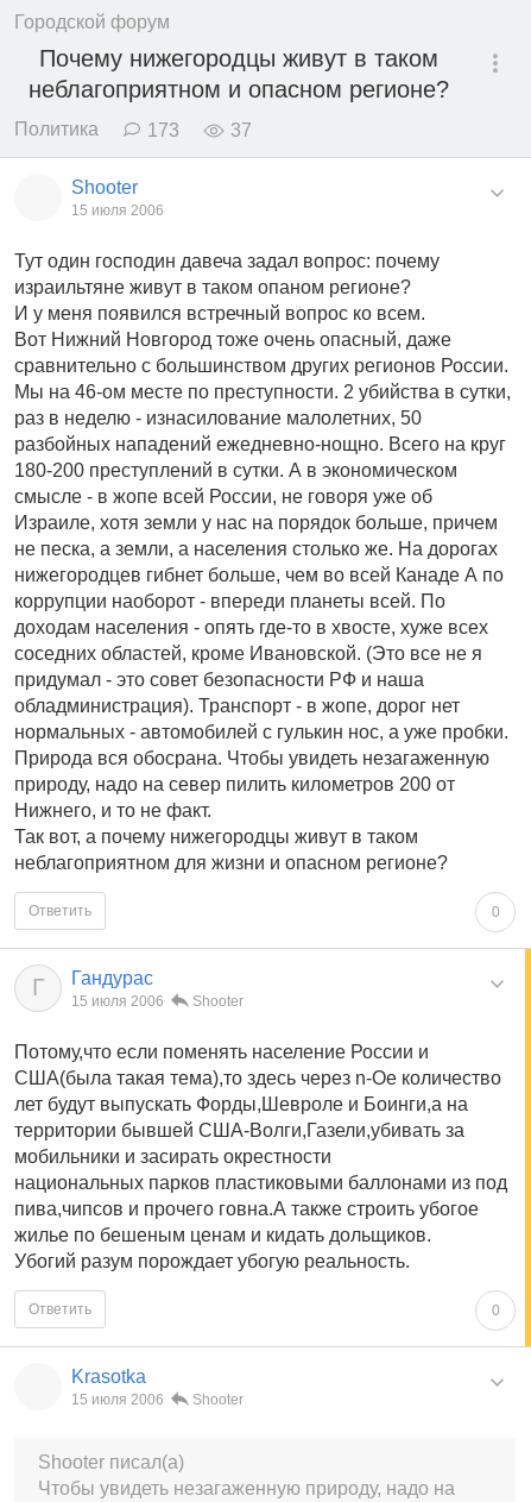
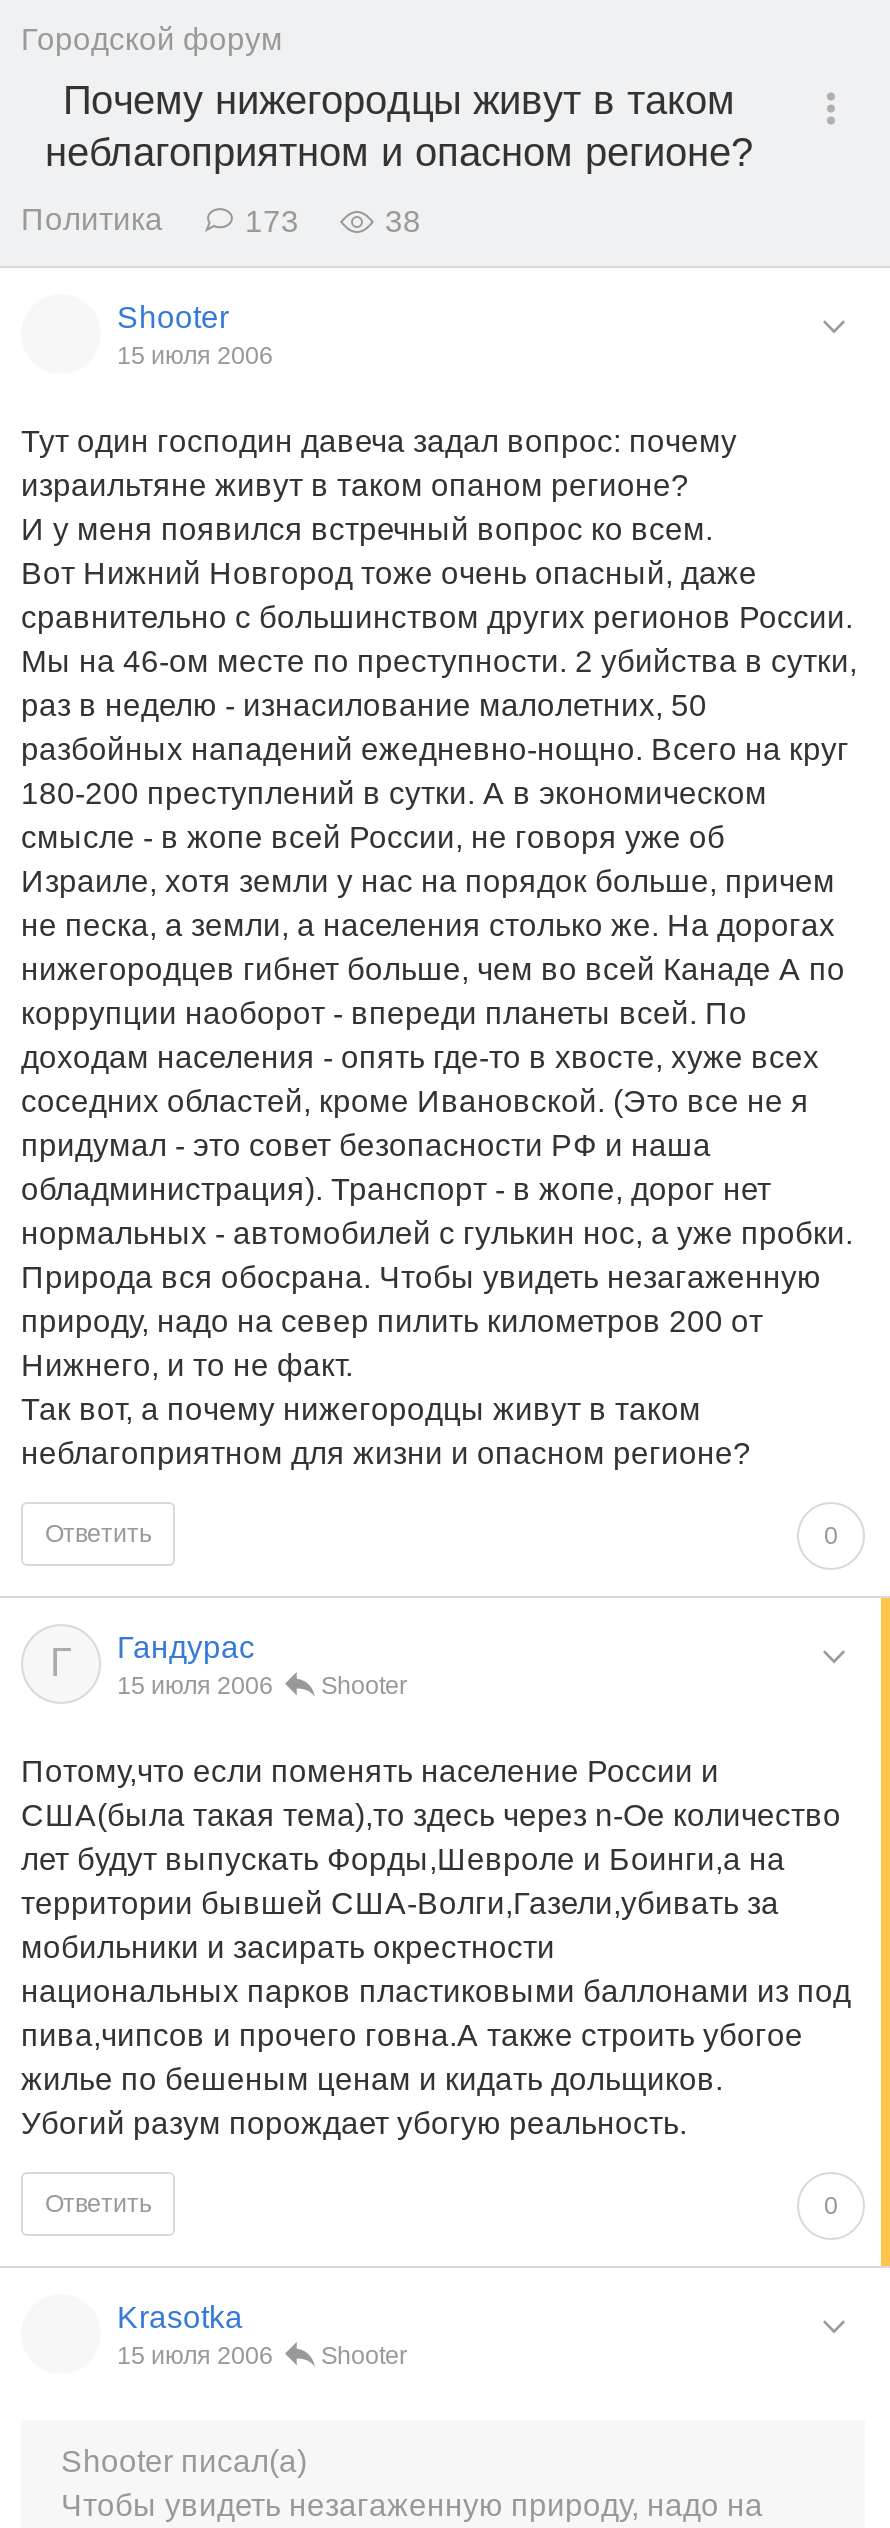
[230,120,252,140] 37 -> [385,204,421,238] 38

